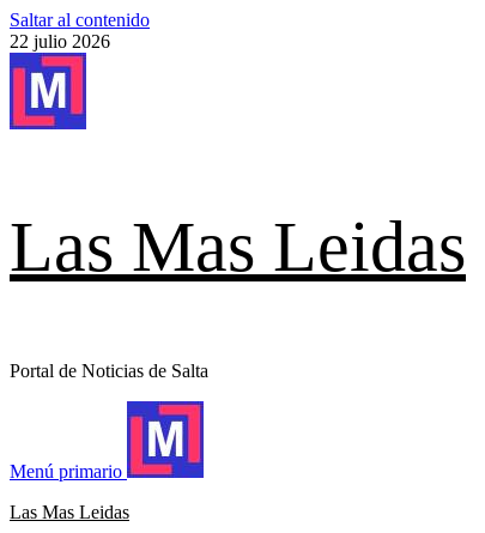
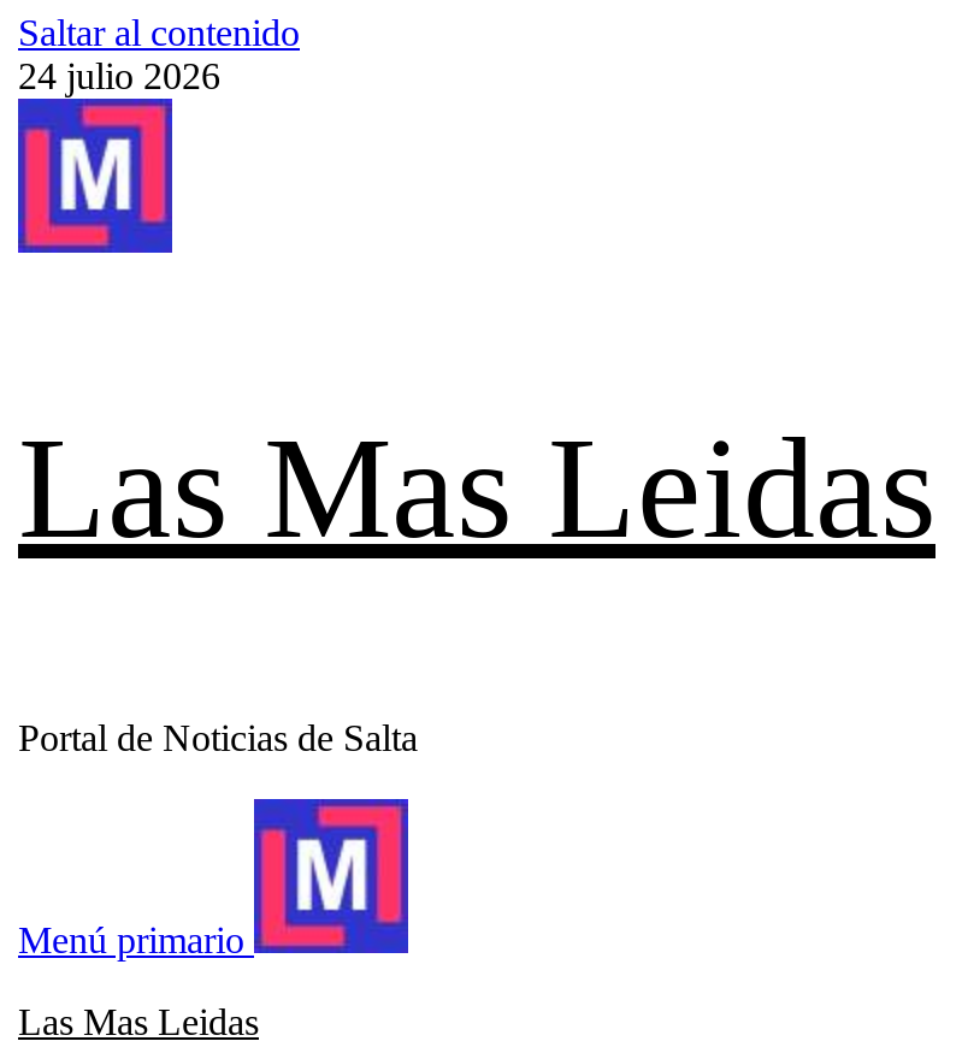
[10,31,110,52] 22 julio 2026 -> [18,55,220,96] 24 julio 2026

